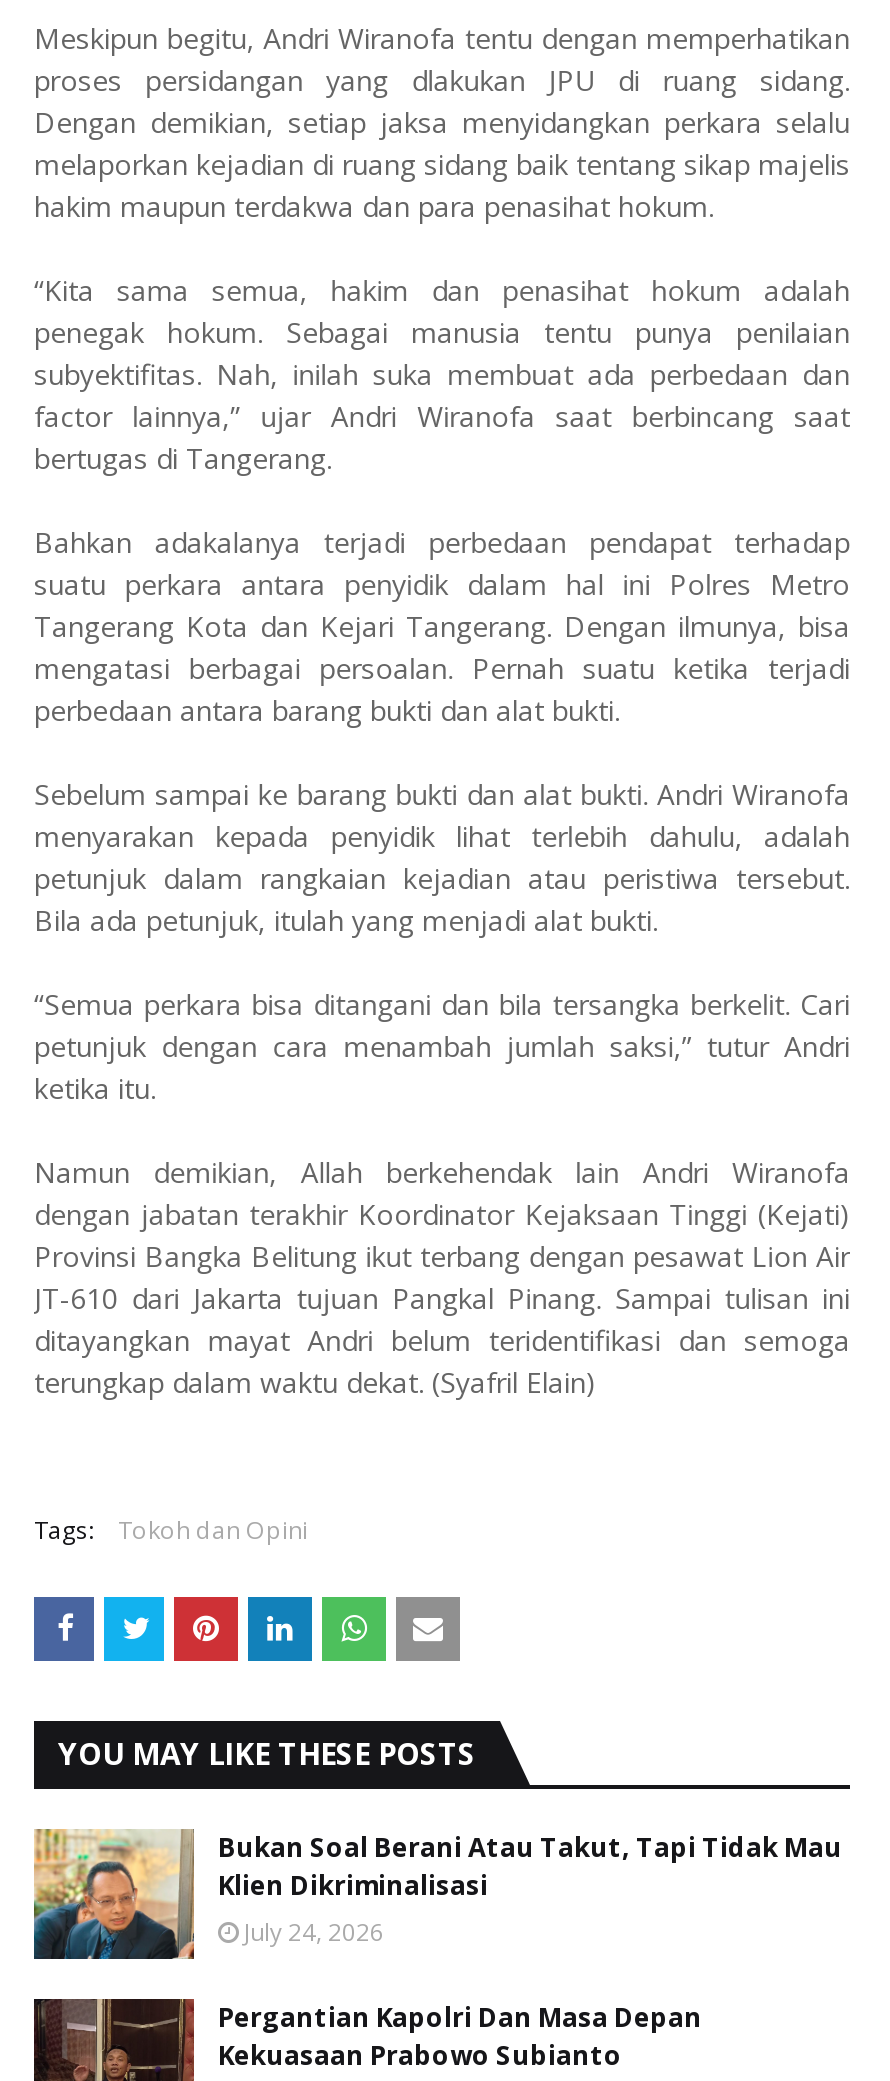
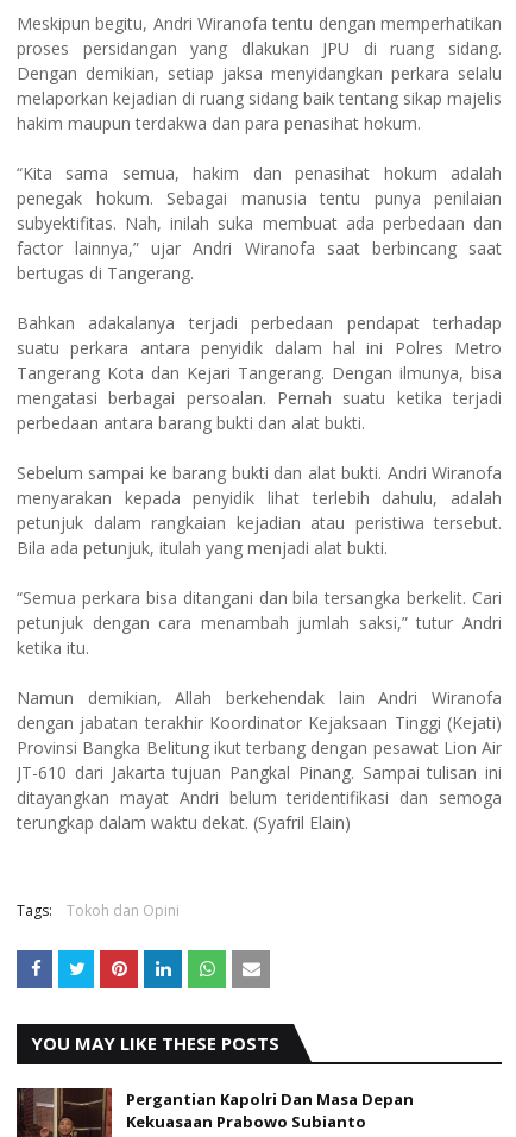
[32,1827,842,1961] [image] | Bukan Soal Berani Atau Takut, Tapi Tidak Mau | Klien Dikriminalisasi | July 24, 2026 -> none

